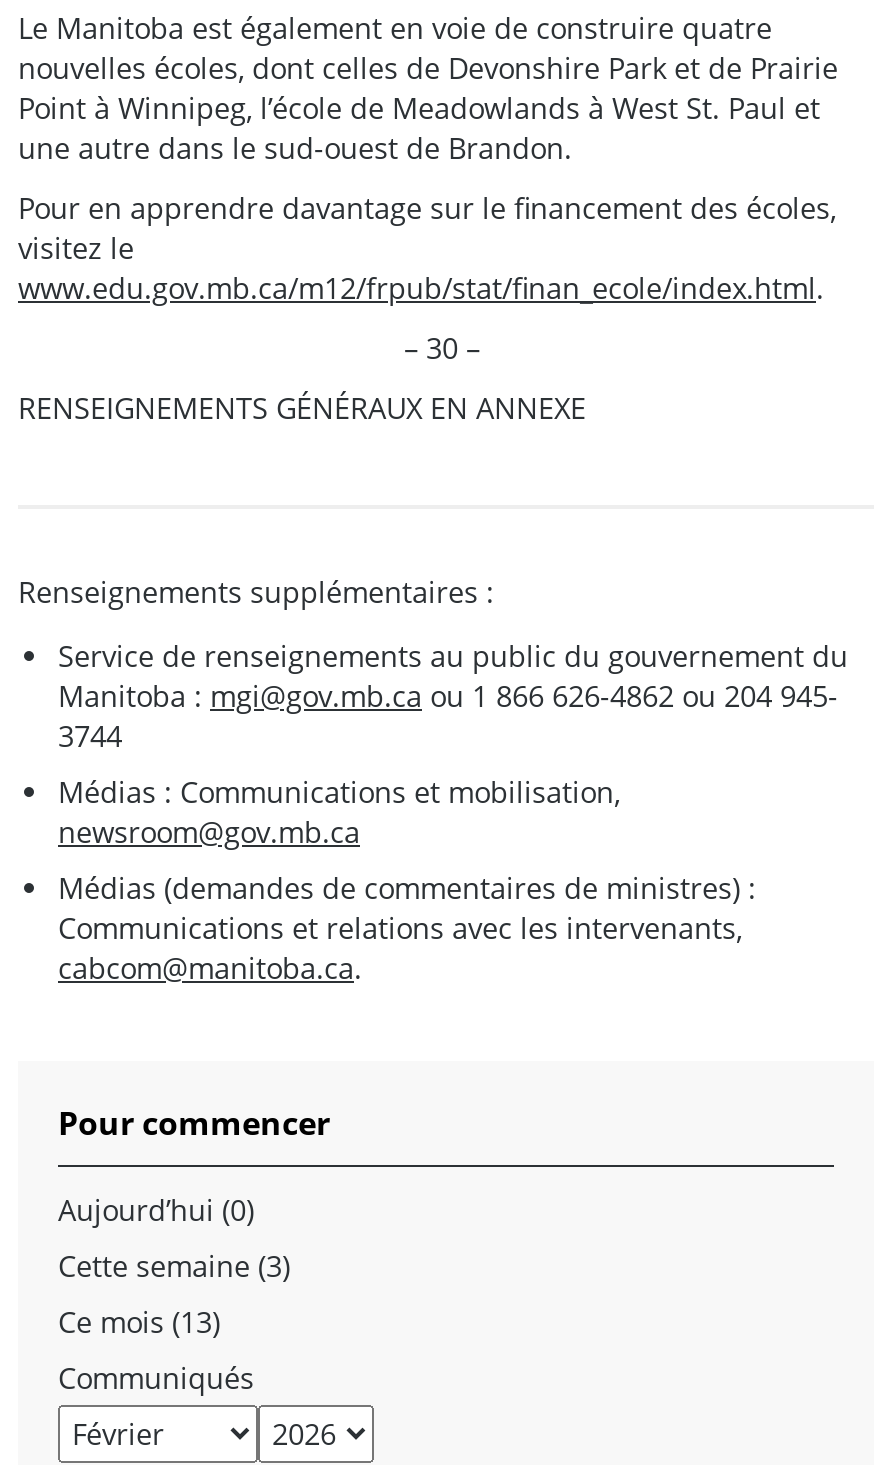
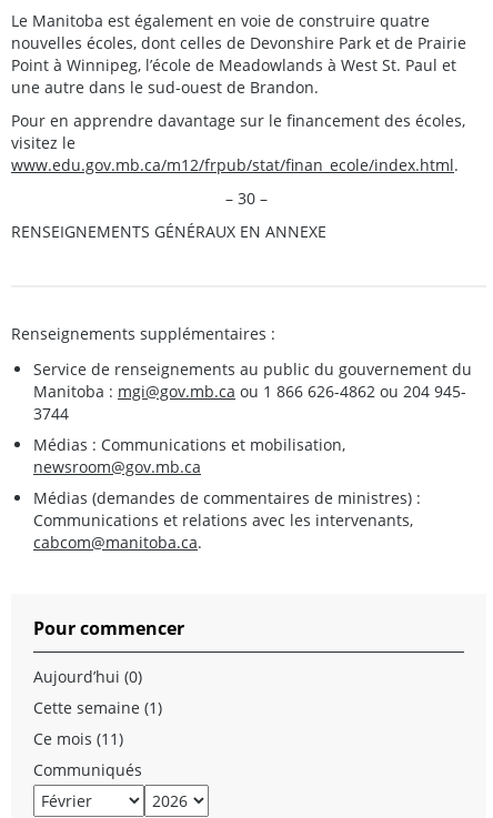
[58,1247,290,1285] Cette semaine (3) -> [33,697,162,718] Cette semaine (1)
[58,1303,220,1341] Ce mois (13) -> [33,728,123,749] Ce mois (11)

